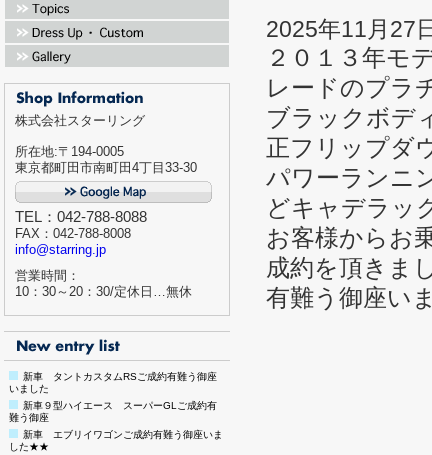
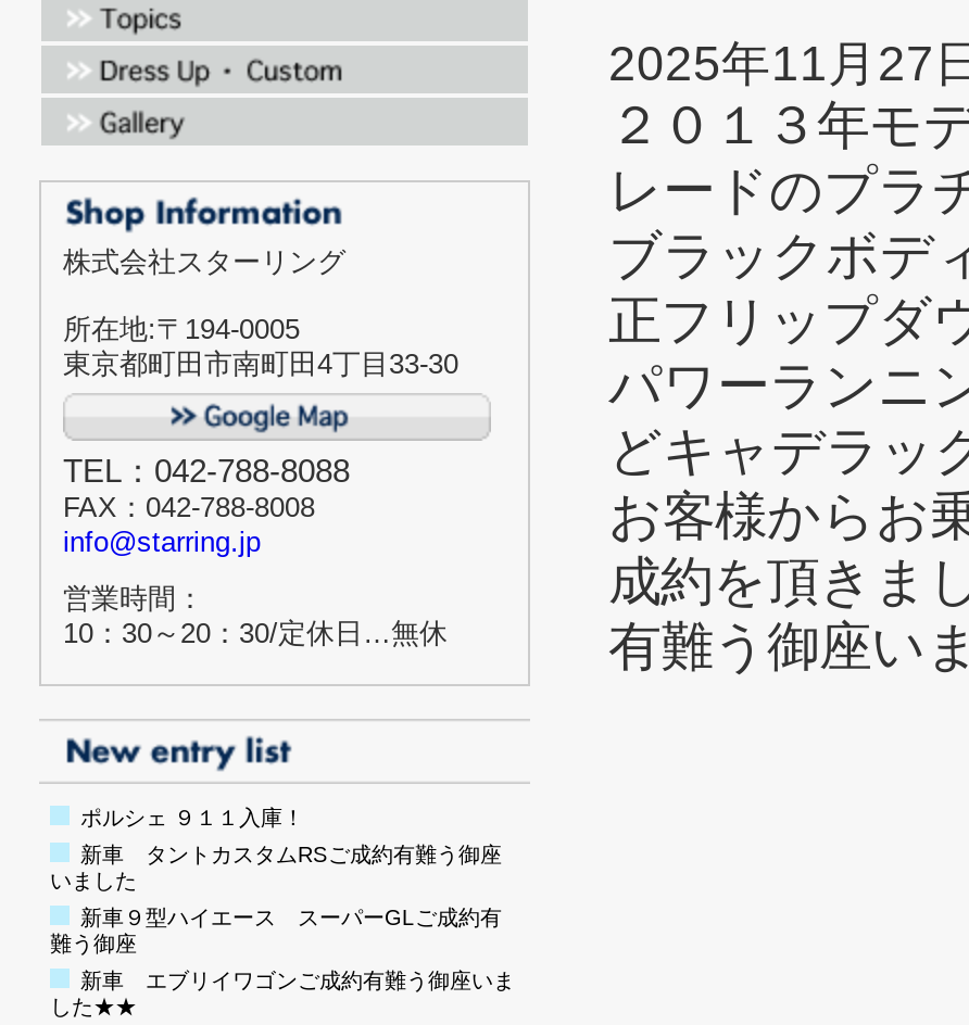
none -> [80,806,304,830] ポルシェ ９１１入庫！

